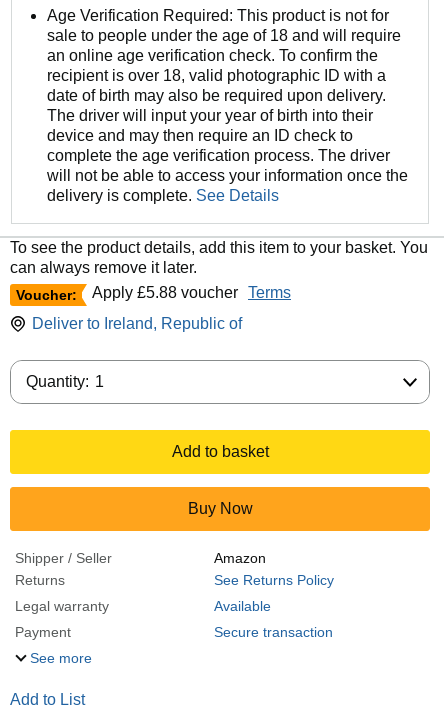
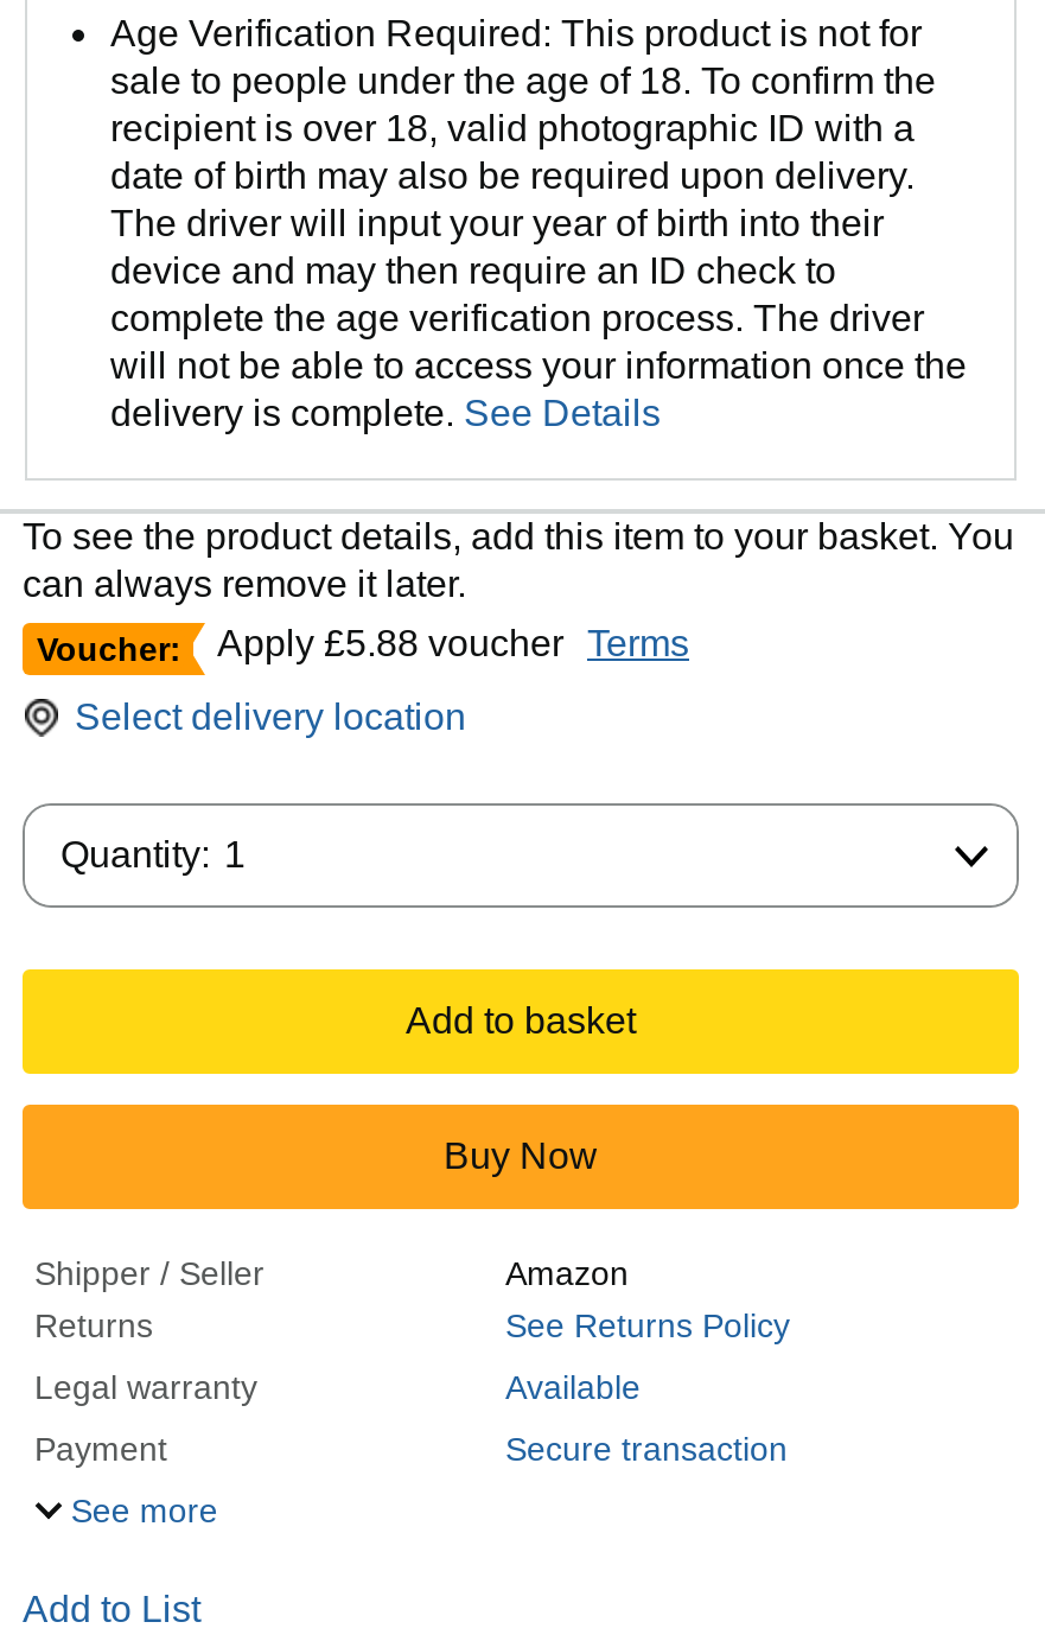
[47,27,401,64] sale to people under the age of 18 and will require | an online age verification check. To confirm the -> [110,61,936,101] sale to people under the age of 18. To confirm the
[32,315,242,332] Deliver to Ireland, Republic of -> [75,697,466,737] Select delivery location

